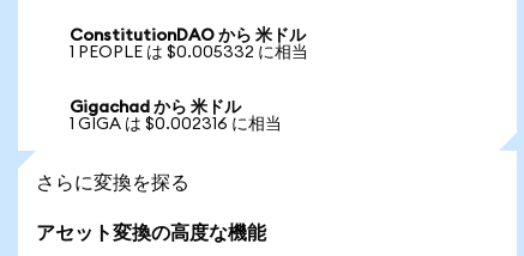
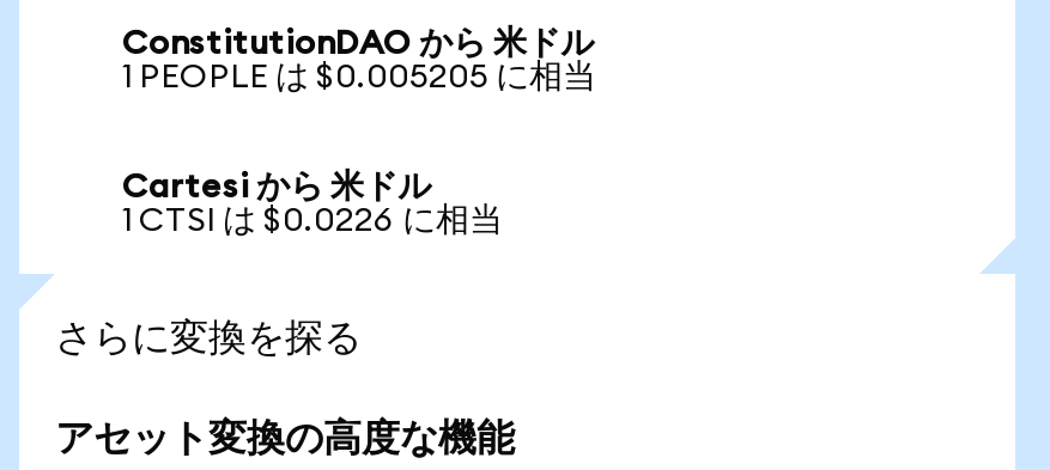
[70,44,308,61] 1 PEOPLE は $0.005332 に相当 -> [122,61,596,94] 1 PEOPLE は $0.005205 に相当
[70,99,241,116] Gigachad から 米ドル -> [122,171,431,205] Cartesi から 米ドル
[70,116,282,133] 1 GIGA は $0.002316 に相当 -> [122,205,503,238] 1 CTSI は $0.0226 に相当

